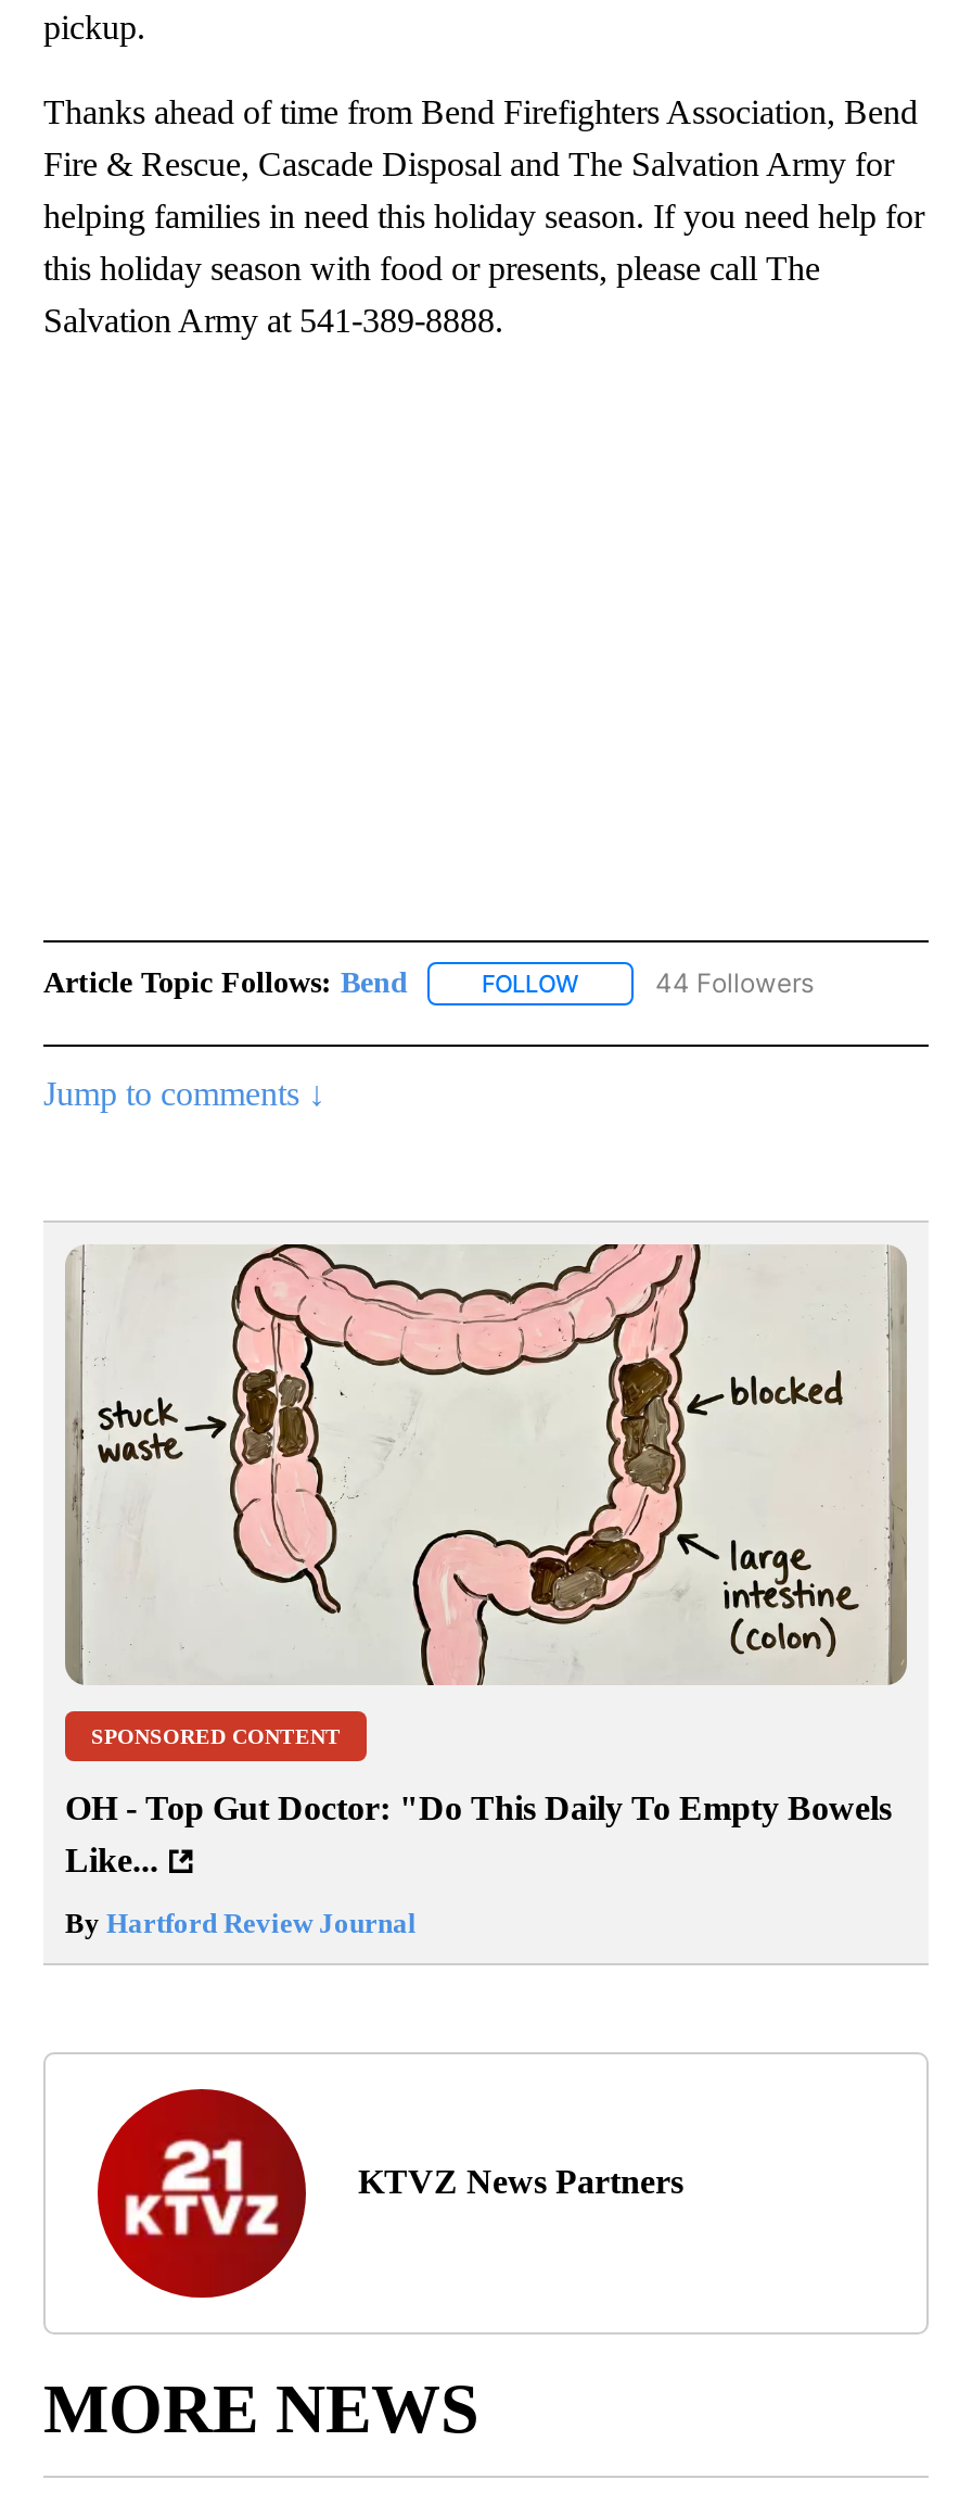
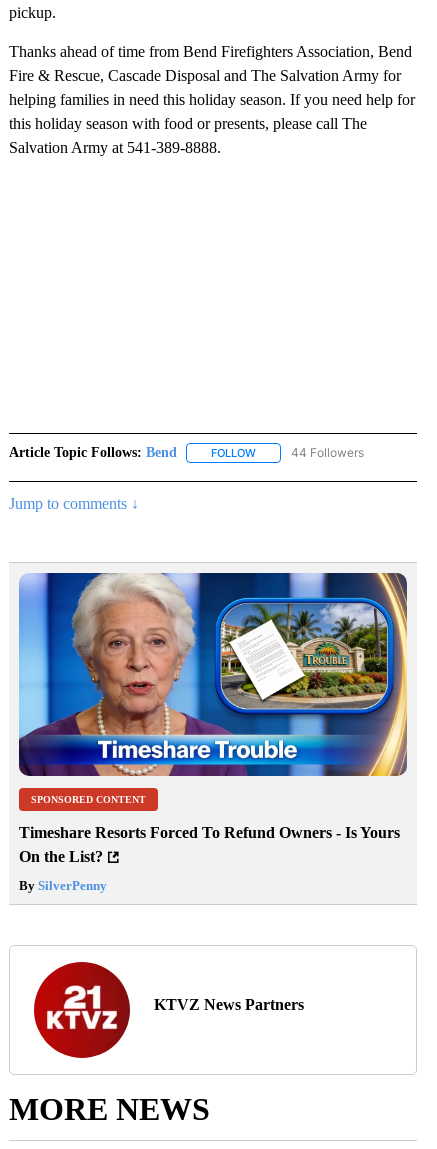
[63,1242,907,1685] [image] -> [18,572,407,777] [image]
[65,1789,892,1878] OH - Top Gut Doctor: "Do This Daily To Empty Bowels | Like... -> [19,824,400,865] Timeshare Resorts Forced To Refund Owners - Is Yours | On the List?
[65,1907,417,1939] By Hartford Review Journal -> [19,878,107,893] By SilverPenny

